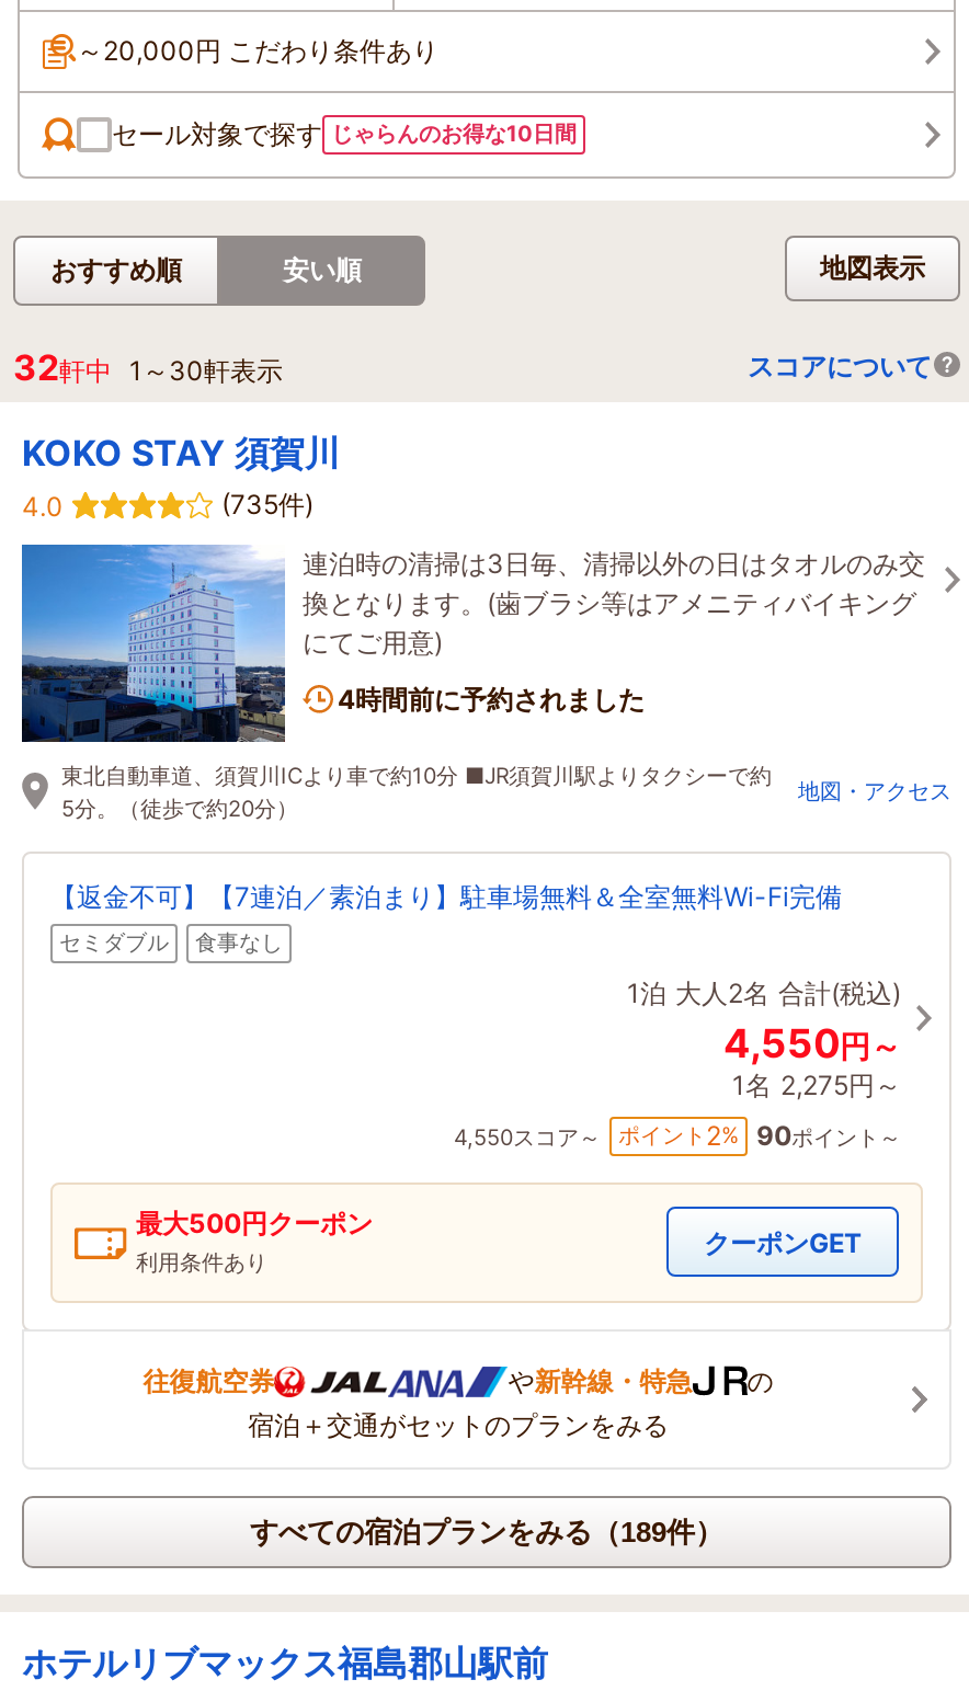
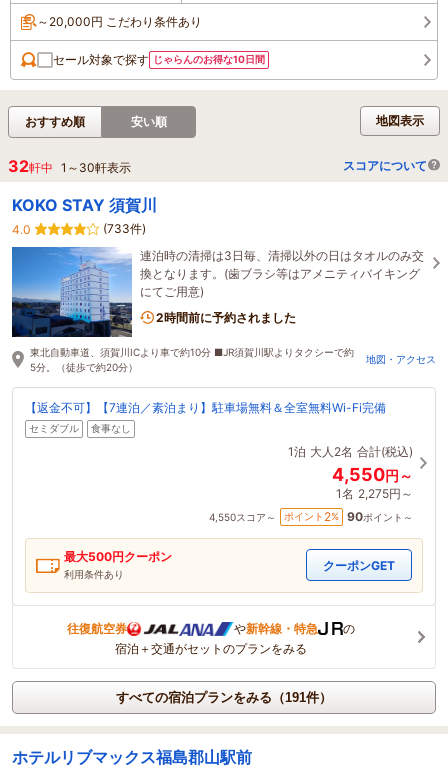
[221,487,314,520] (735件) -> [103,221,146,236] (733件)
[338,682,645,715] 4時間前に予約されました -> [156,310,296,325] 2時間前に予約されました
[250,1515,723,1548] すべての宿泊プランをみる（189件） -> [116,690,332,705] すべての宿泊プランをみる（191件）

